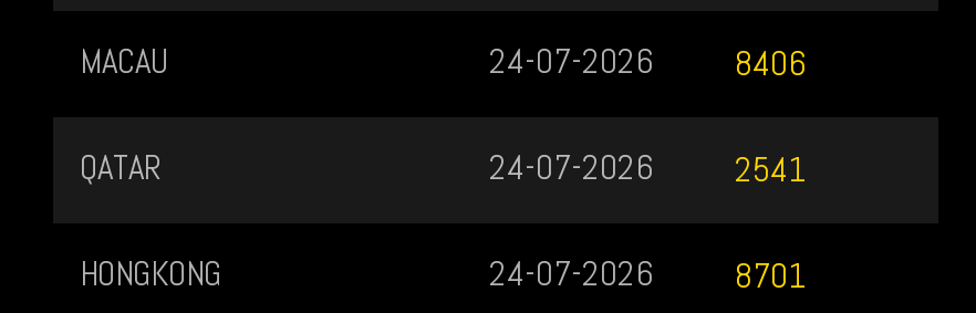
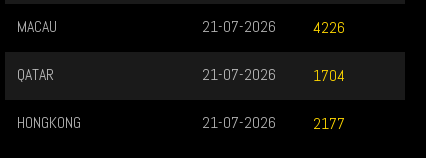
[489,40,653,84] 24-07-2026 -> [202,17,276,37] 21-07-2026
[735,41,806,85] 8406 -> [313,18,345,38] 4226
[489,146,653,190] 24-07-2026 -> [202,65,276,85] 21-07-2026
[735,147,806,192] 2541 -> [313,66,345,86] 1704
[489,252,653,297] 24-07-2026 -> [202,113,276,133] 21-07-2026
[735,253,806,298] 8701 -> [313,114,345,134] 2177

